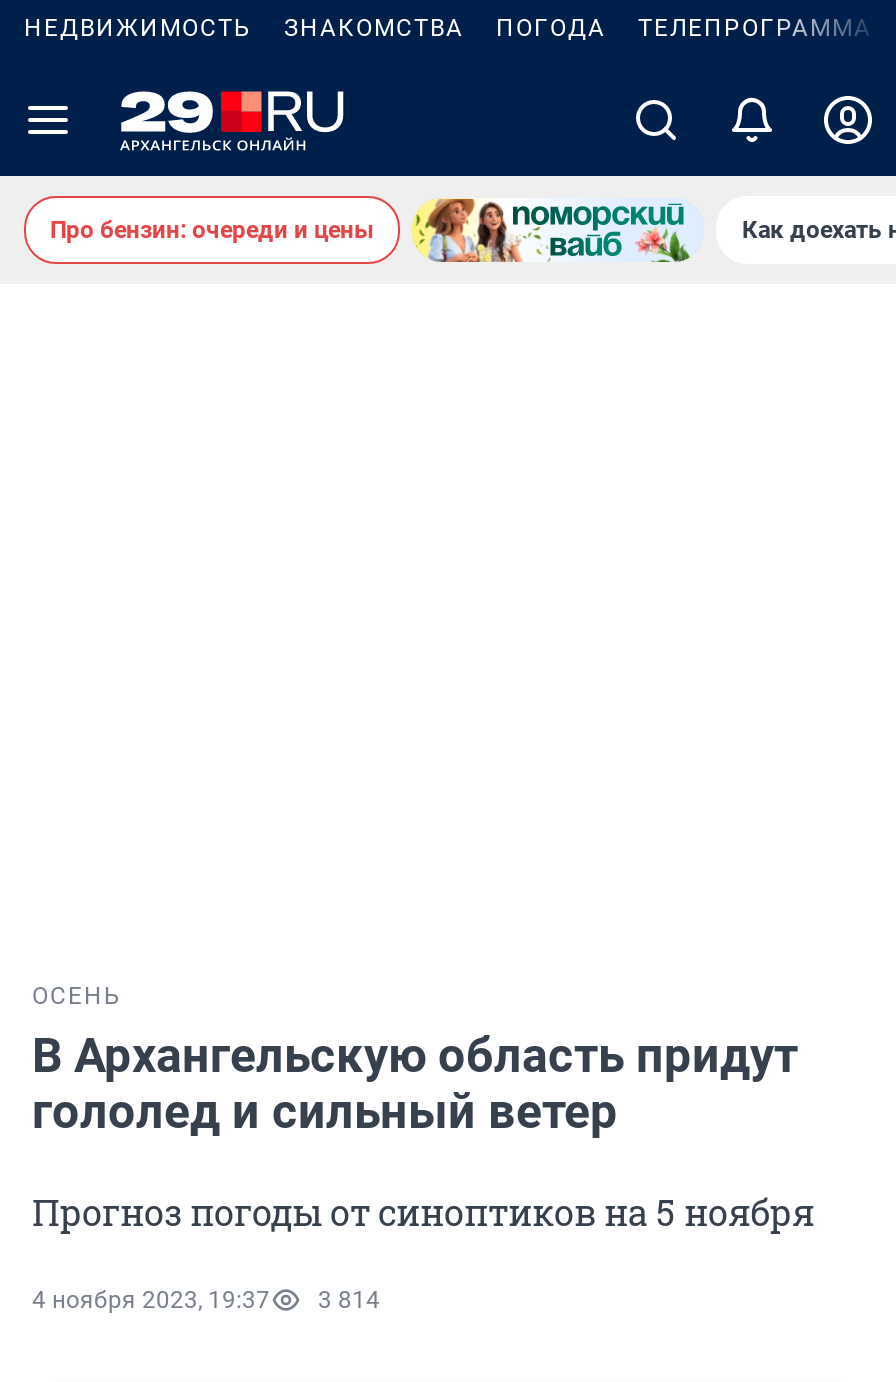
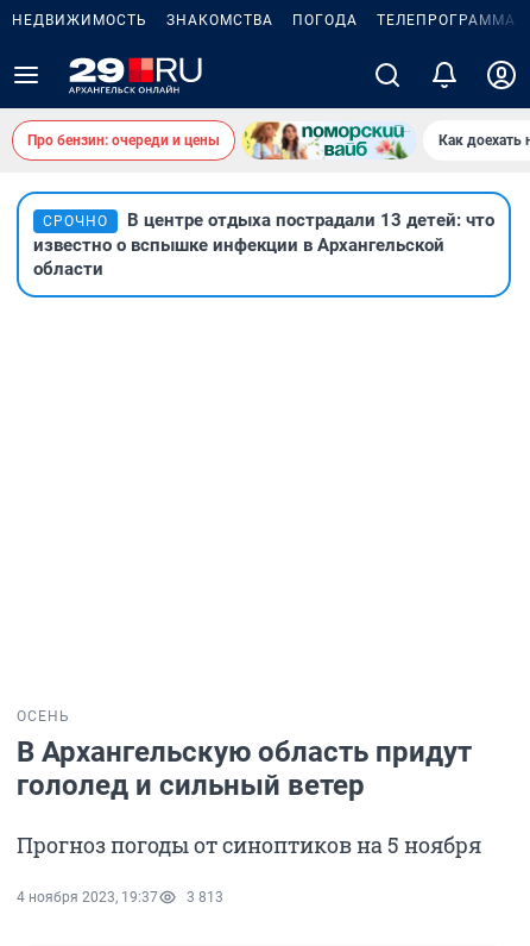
none -> [15,190,512,299] [image] | СРОЧНО | В центре отдыха пострадали 13 детей: что | известно о вспышке инфекции в Архангельской | области
[32,1286,380,1314] 4 ноября 2023, 19:37 3 814 -> [17,889,223,906] 4 ноября 2023, 19:37 3 813

